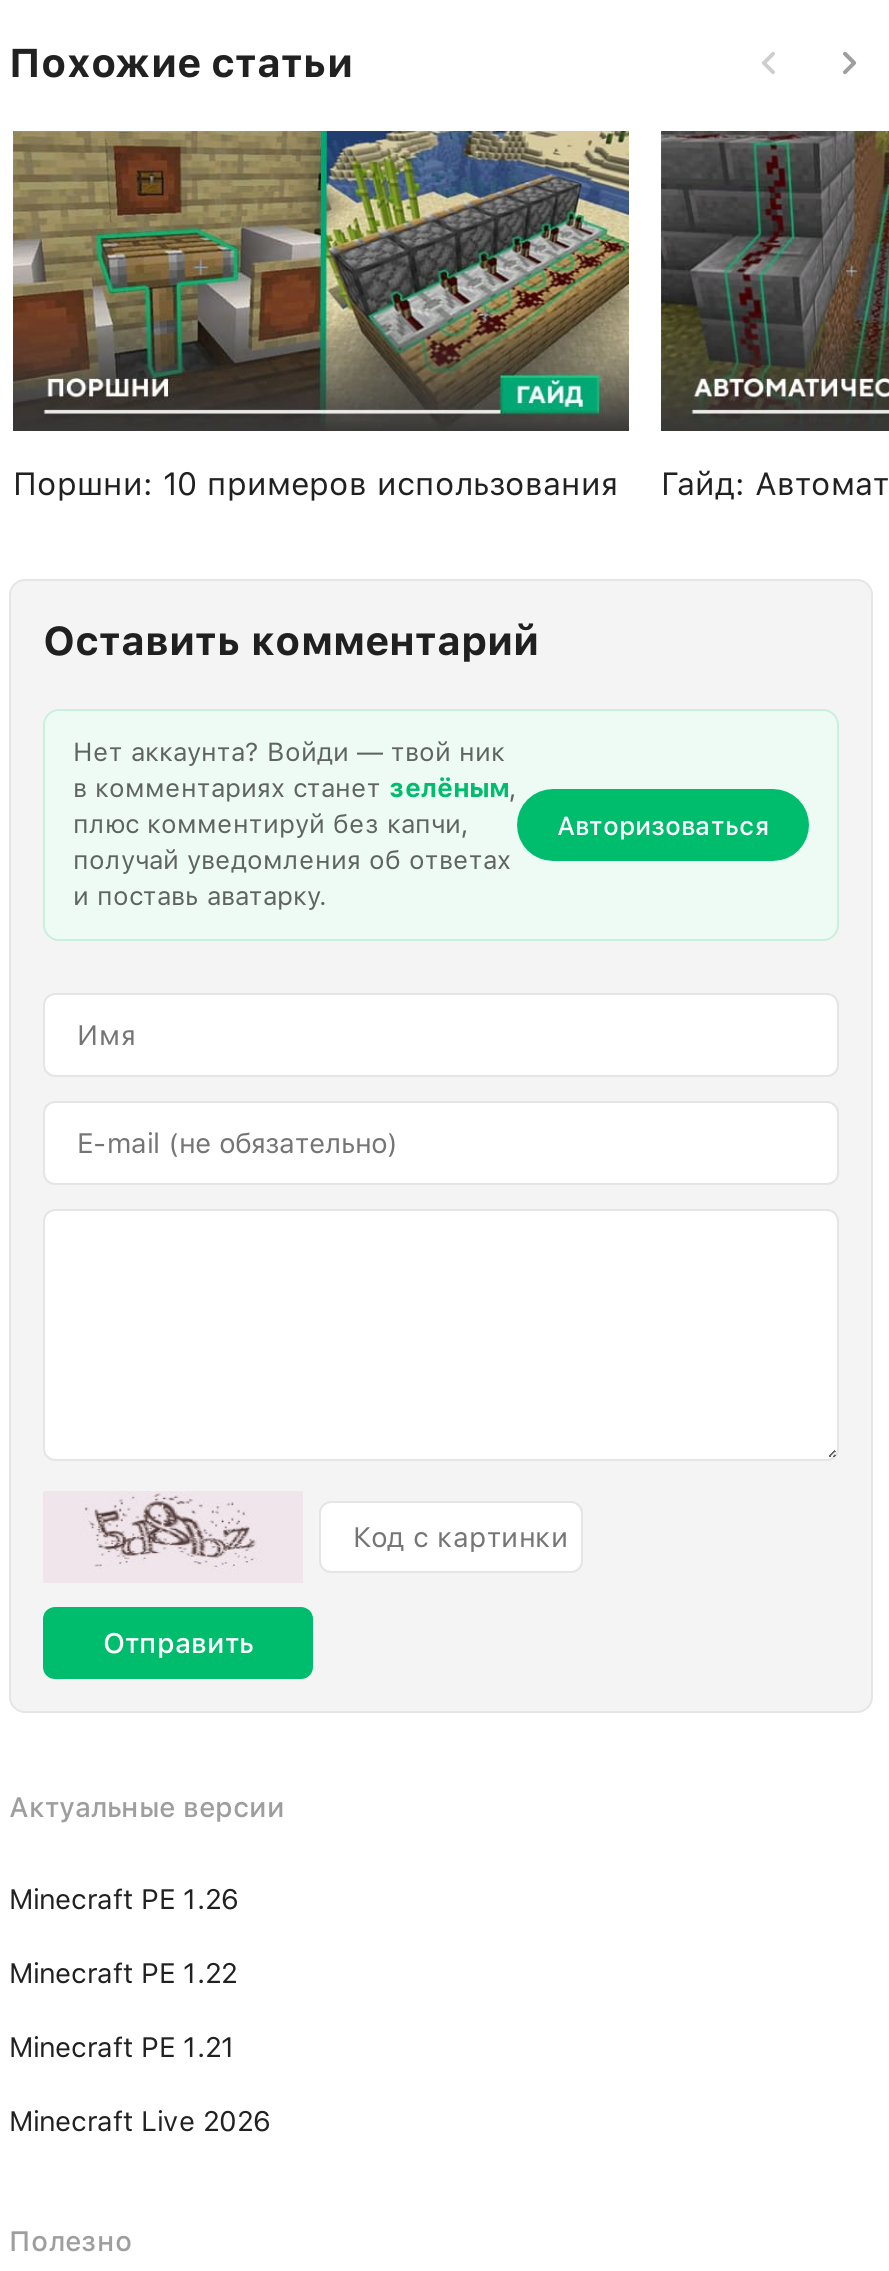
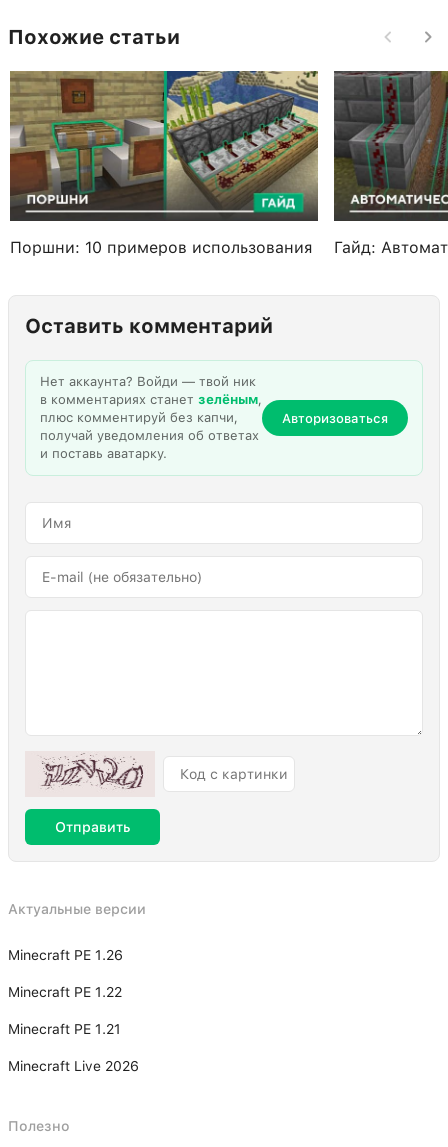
[79,1501,279,1567] [image] -> [41,756,144,790] [image]

